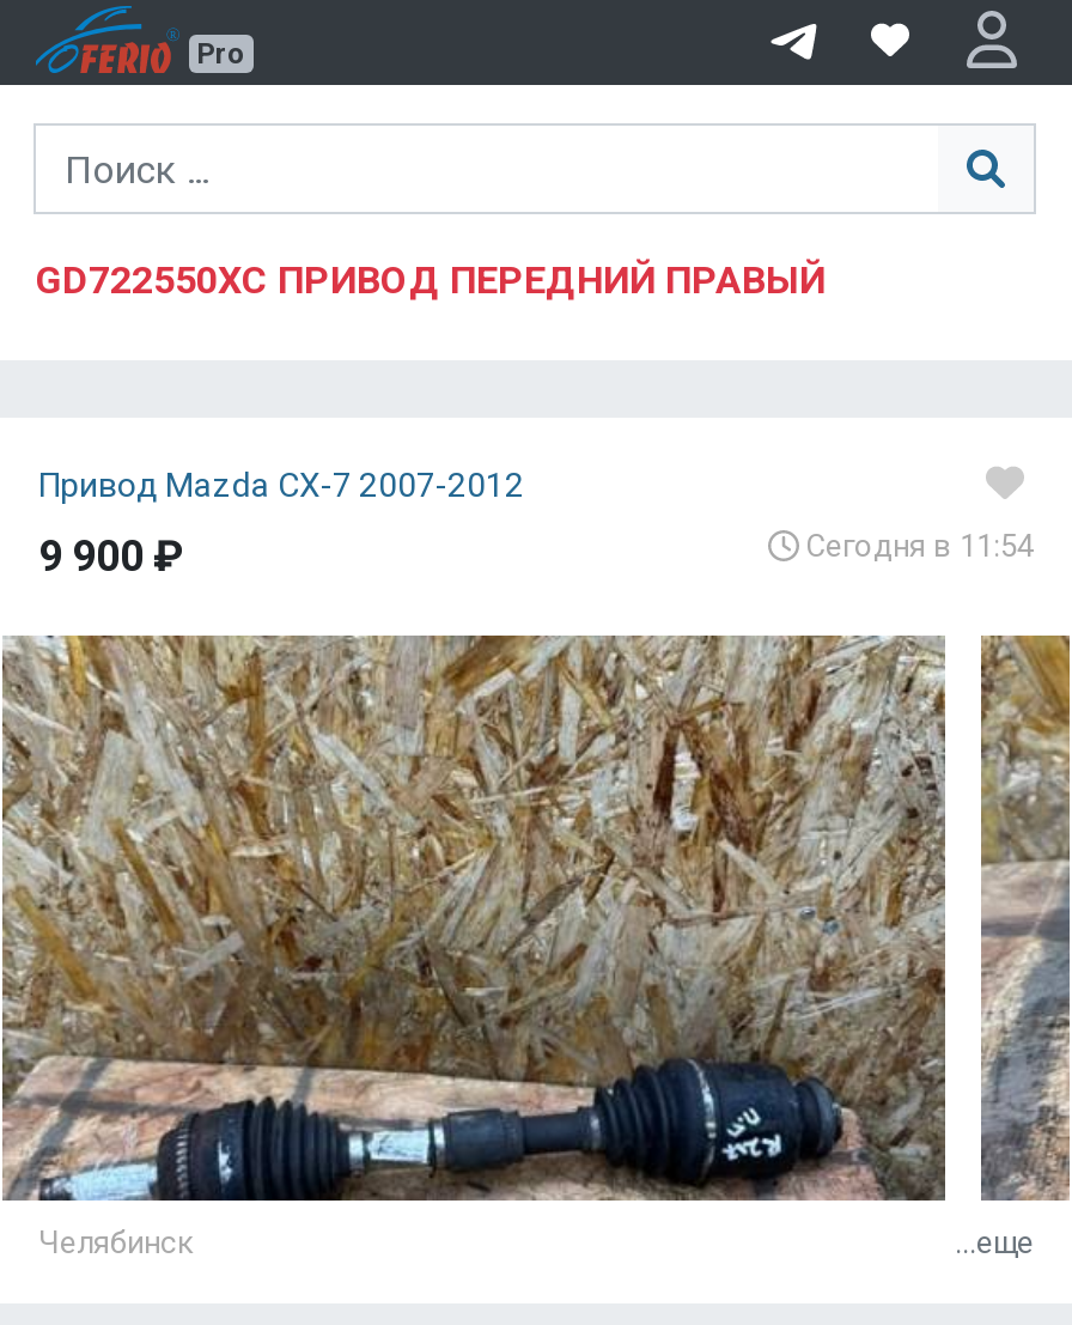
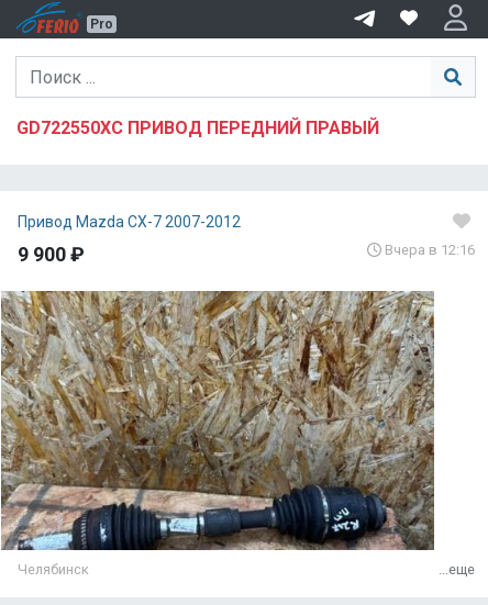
[799,528,1034,564] Сегодня в 11:54 -> [381,242,475,258] Вчера в 12:16
[979,633,1065,1203] [image] -> none

